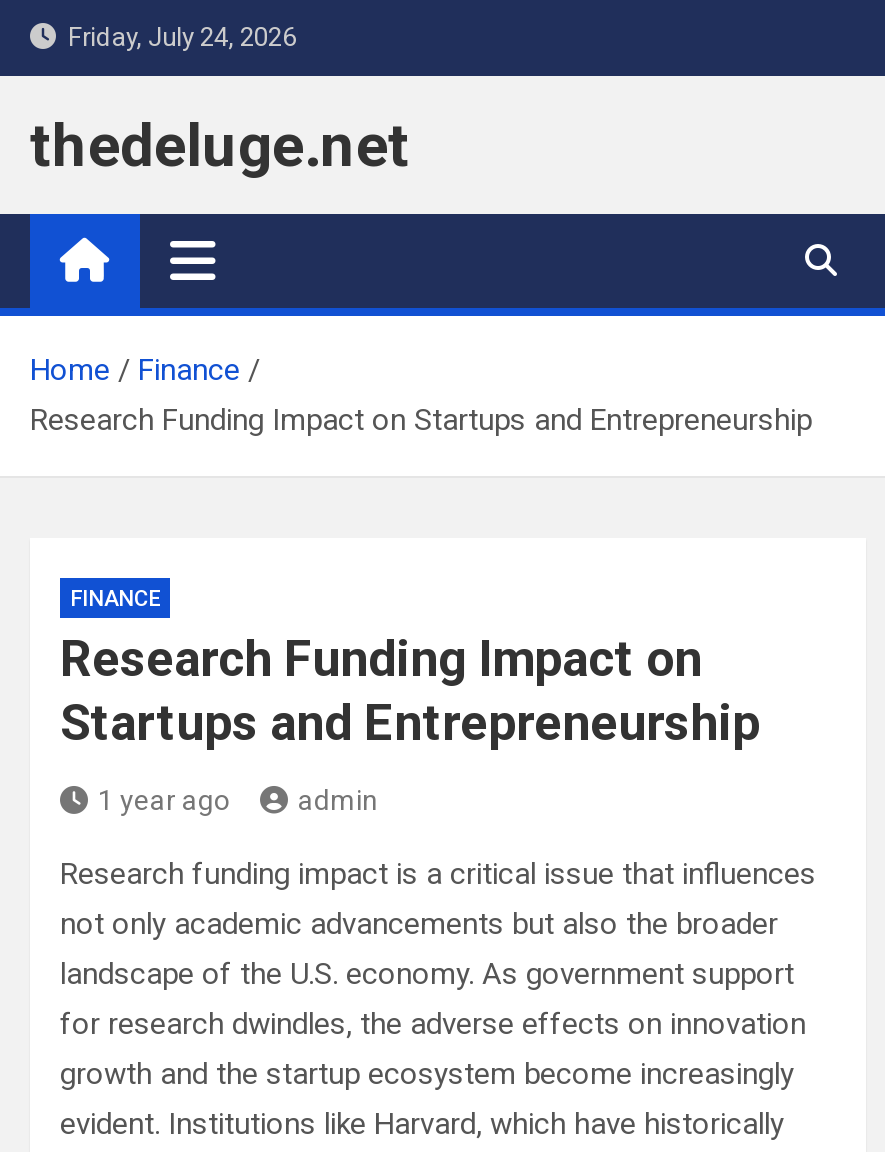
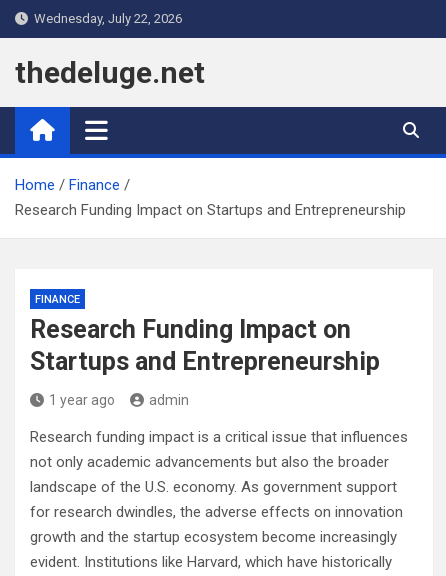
[56,22,296,52] Friday, July 24, 2026 -> [28,11,182,26] Wednesday, July 22, 2026

